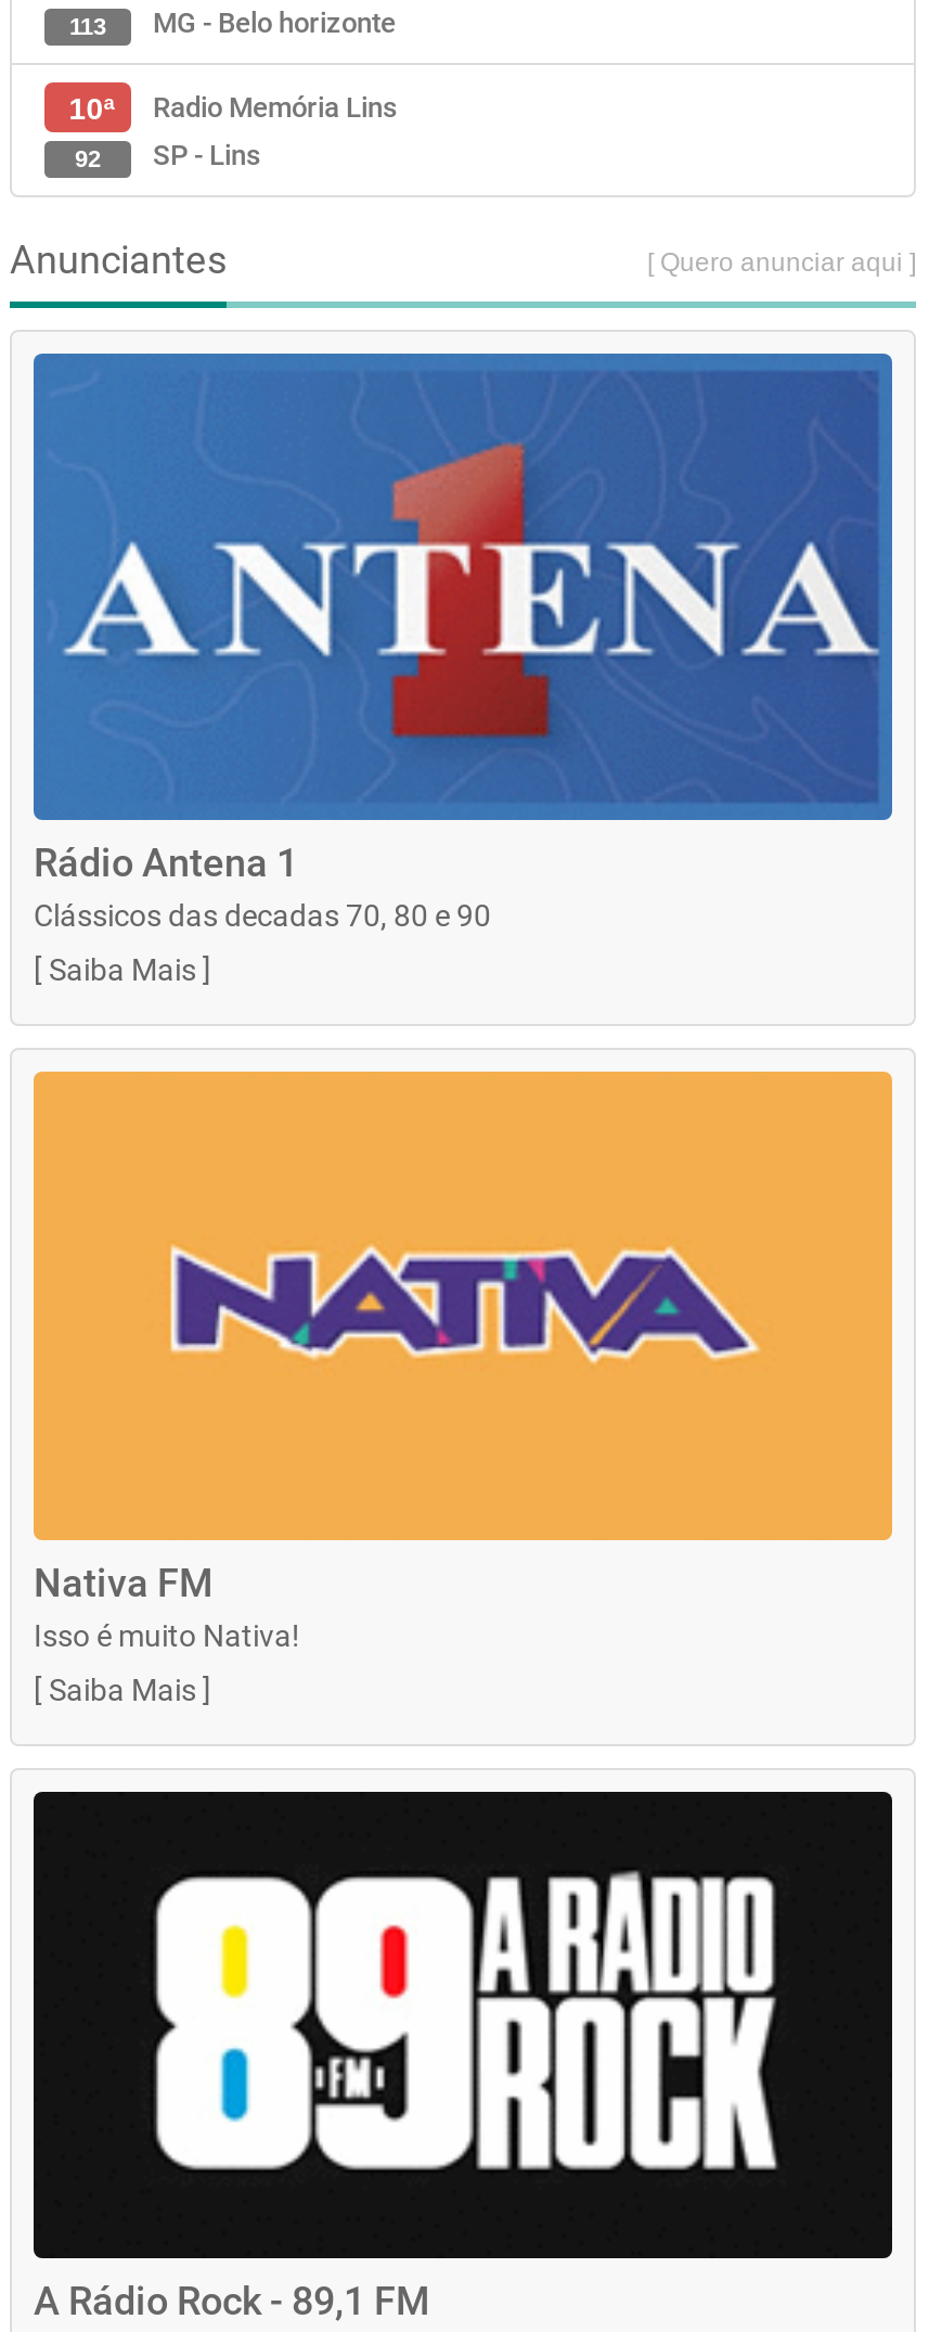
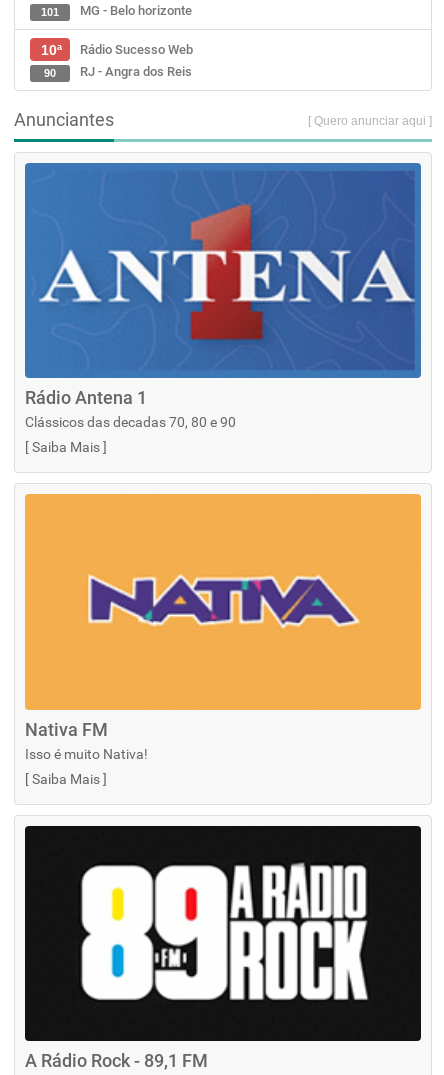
[69,7,396,39] 113 MG - Belo horizonte -> [41,3,192,18] 101 MG - Belo horizonte
[153,91,398,124] Radio Memória Lins -> [80,42,193,57] Rádio Sucesso Web
[75,139,261,171] SP - Lins | 92 -> [44,64,192,79] RJ - Angra dos Reis | 90

